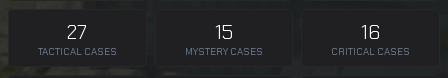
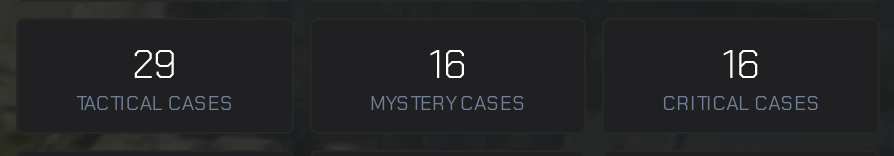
[67,19,87,45] 27 -> [133,38,177,90] 29
[215,19,233,45] 15 -> [429,38,467,90] 16

